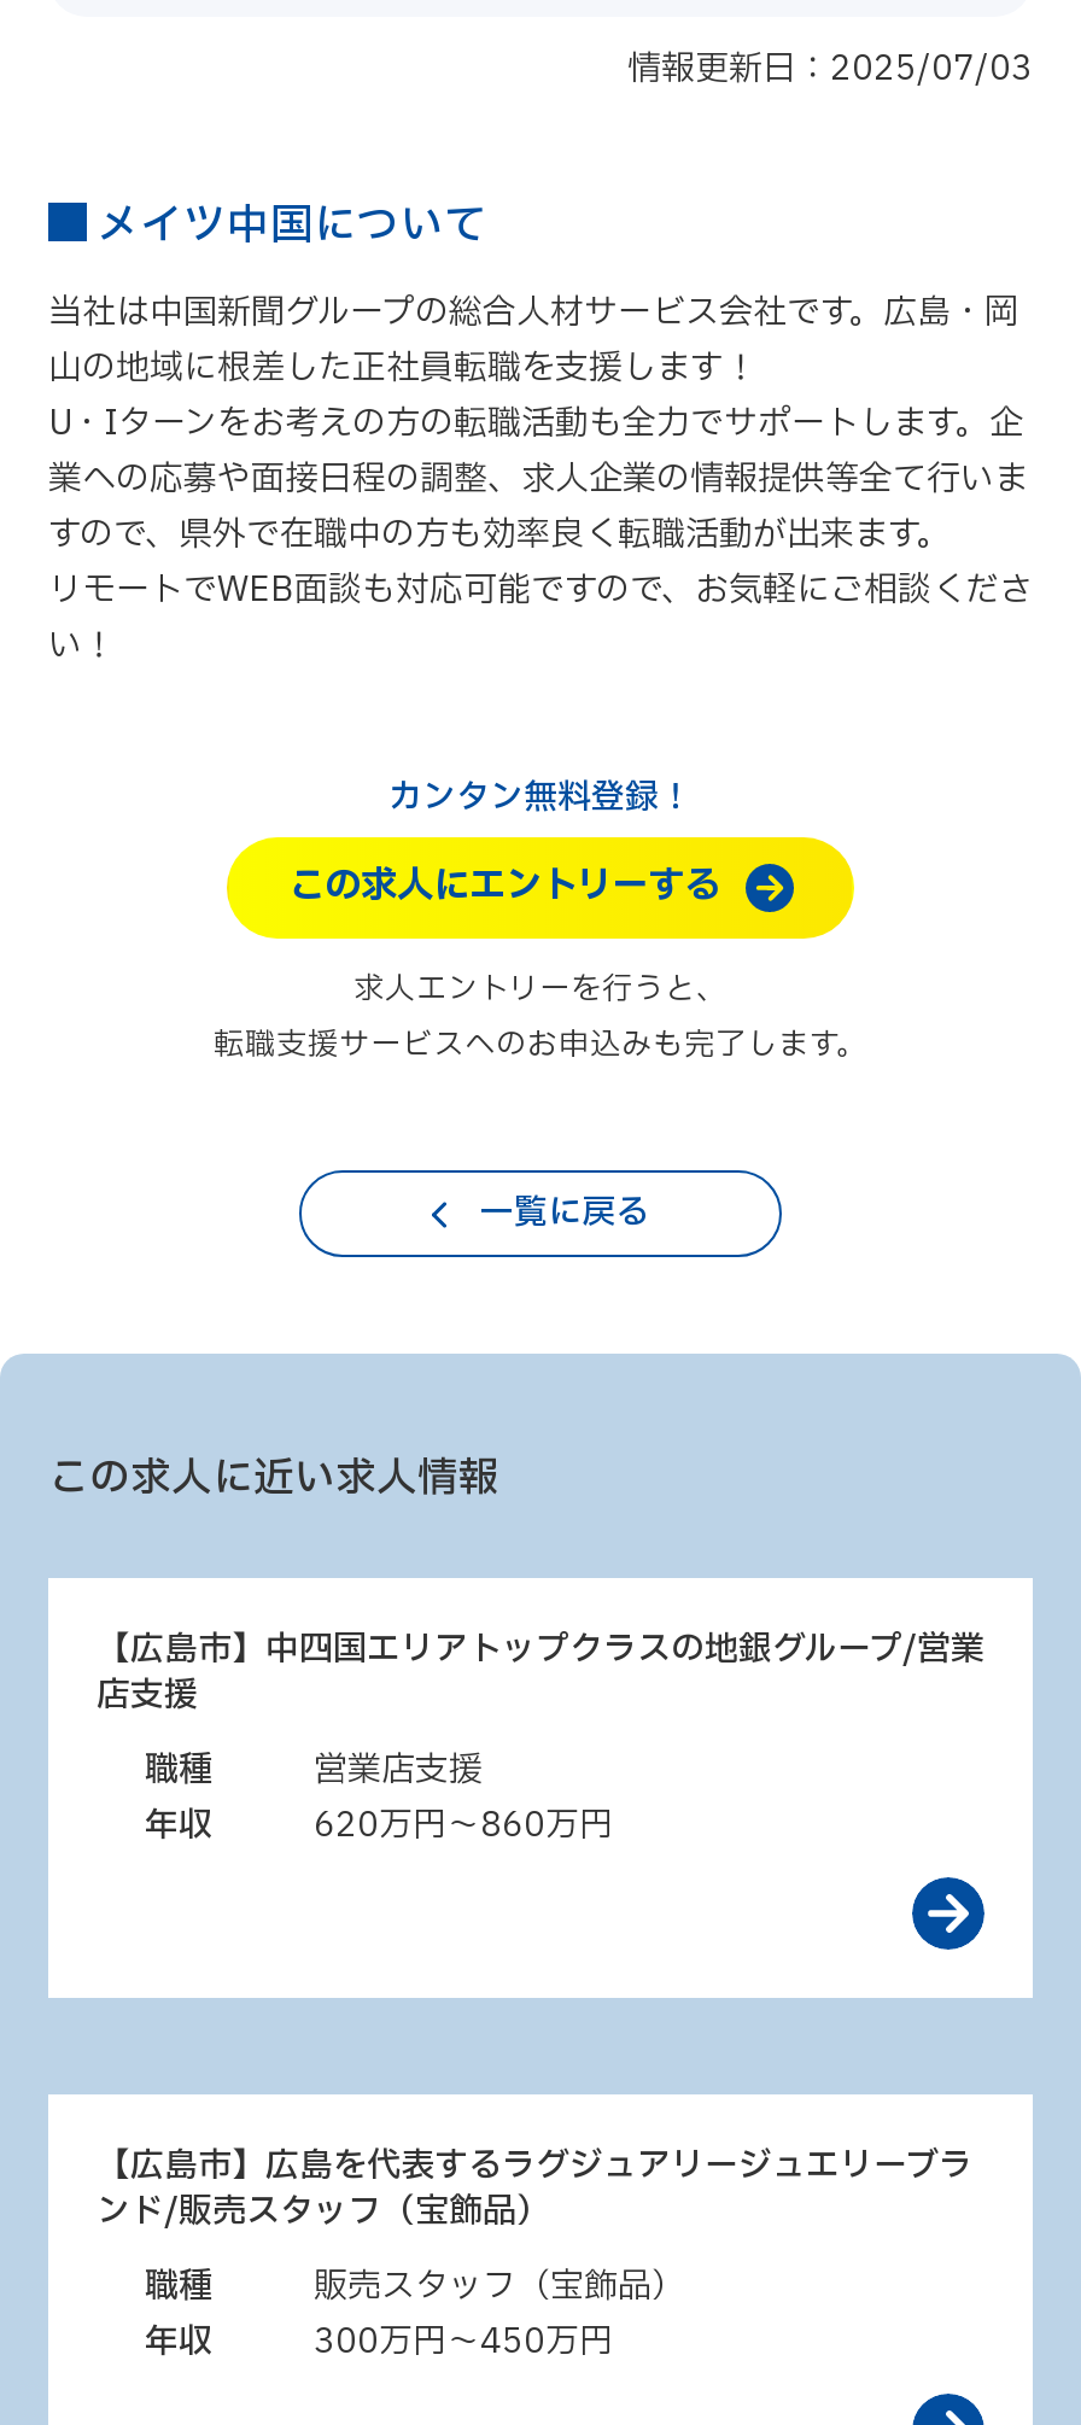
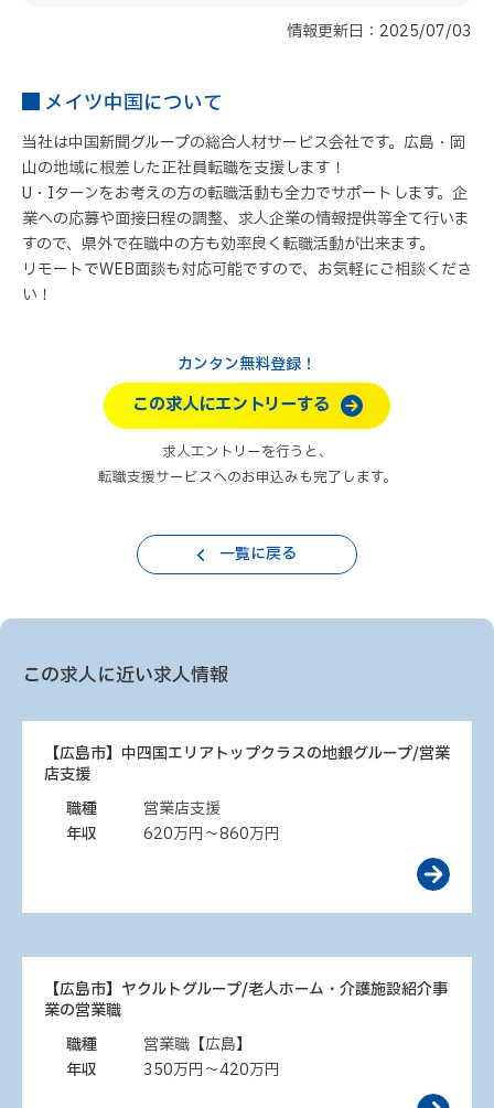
[97,2140,972,2237] 【広島市】広島を代表するラグジュアリージュエリーブラ | ンド/販売スタッフ（宝飾品） -> [44,978,448,1022] 【広島市】ヤクルトグループ/老人ホーム・介護施設紹介事 | 業の営業職
[314,2261,685,2312] 販売スタッフ（宝飾品） -> [143,1033,251,1056] 営業職【広島】
[145,2316,613,2367] 年収 300万円～450万円 -> [66,1058,280,1082] 年収 350万円～420万円

